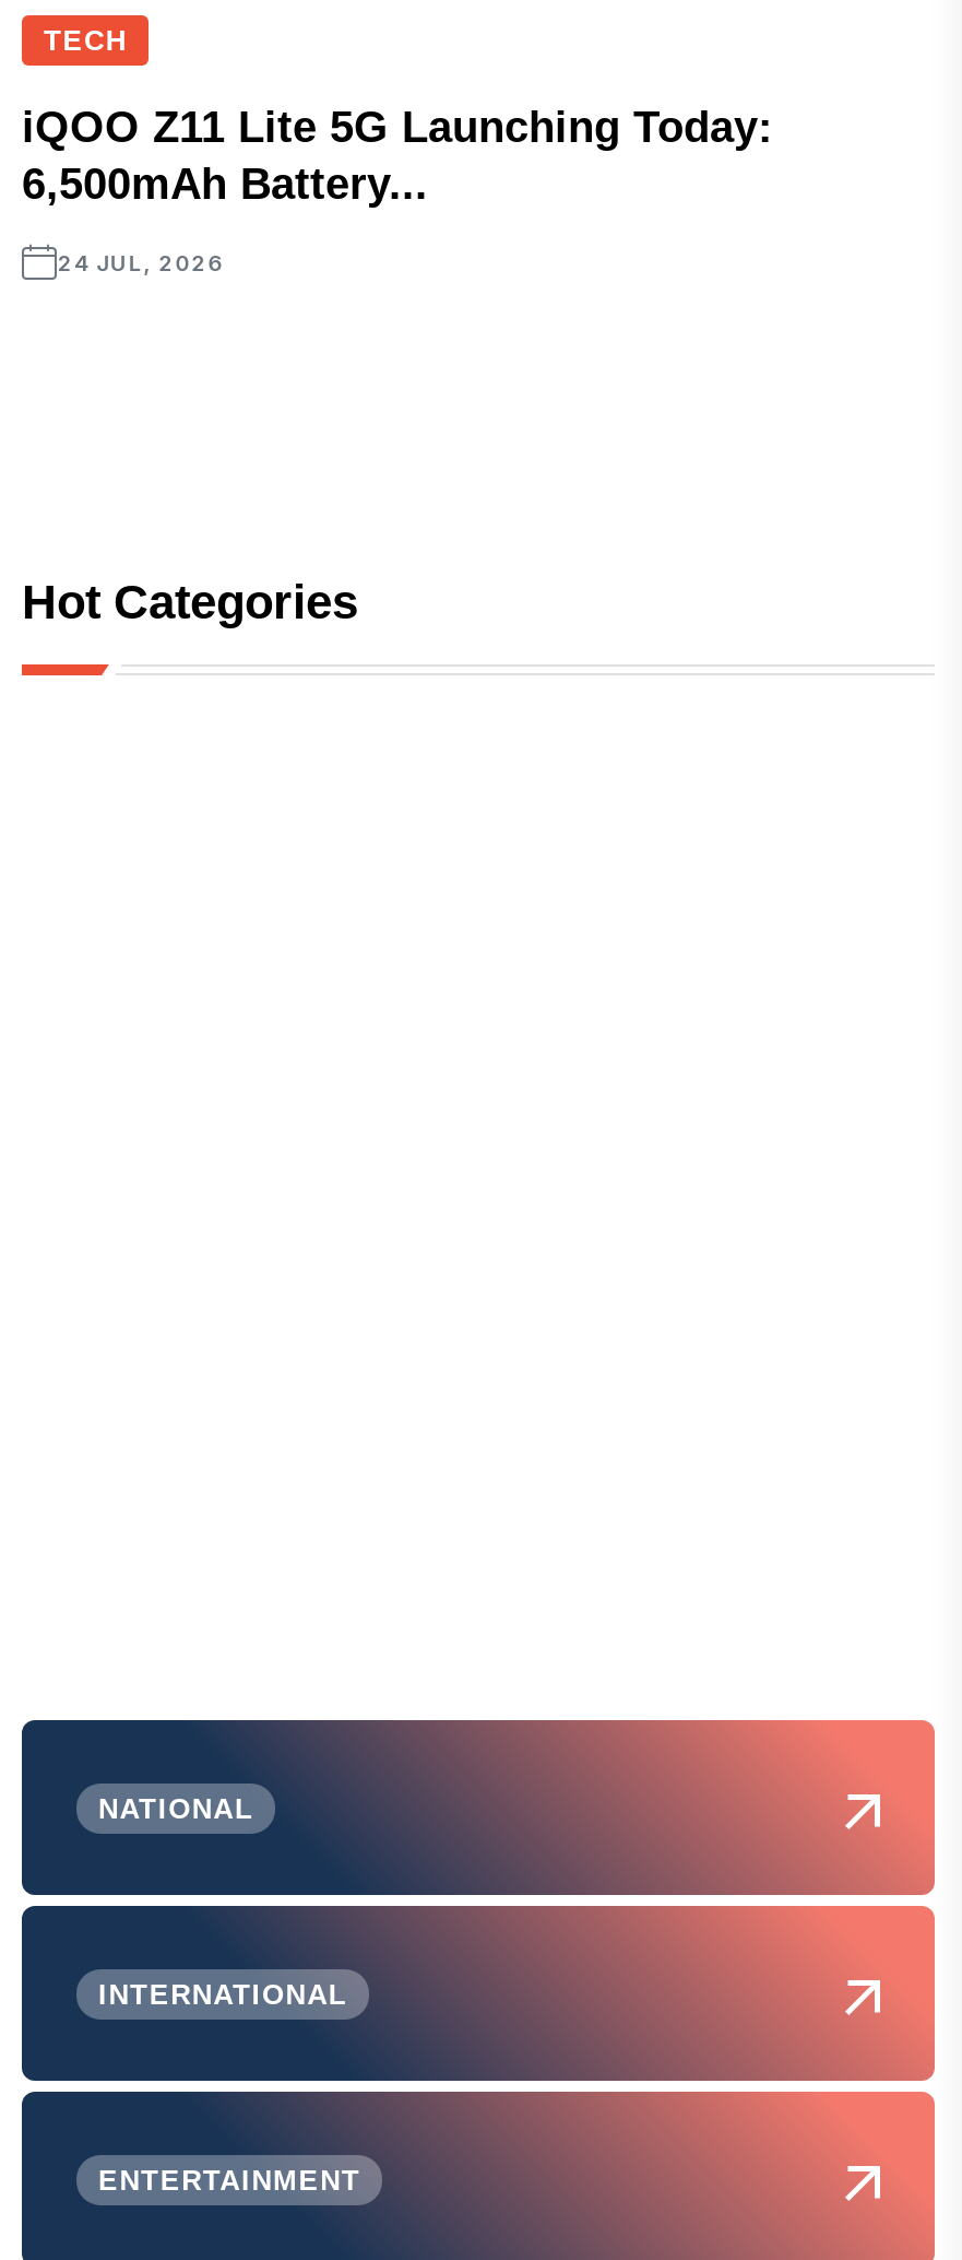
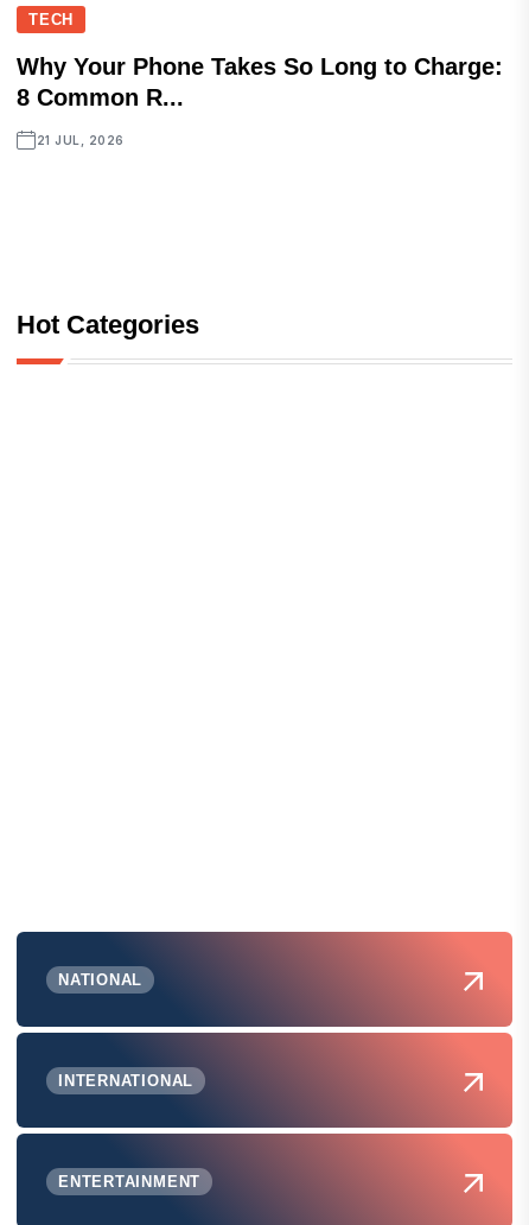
[22,103,773,208] iQOO Z11 Lite 5G Launching Today: | 6,500mAh Battery... -> [17,54,503,111] Why Your Phone Takes So Long to Charge: | 8 Common R...
[58,250,225,276] 24 JUL, 2026 -> [36,133,124,148] 21 JUL, 2026

